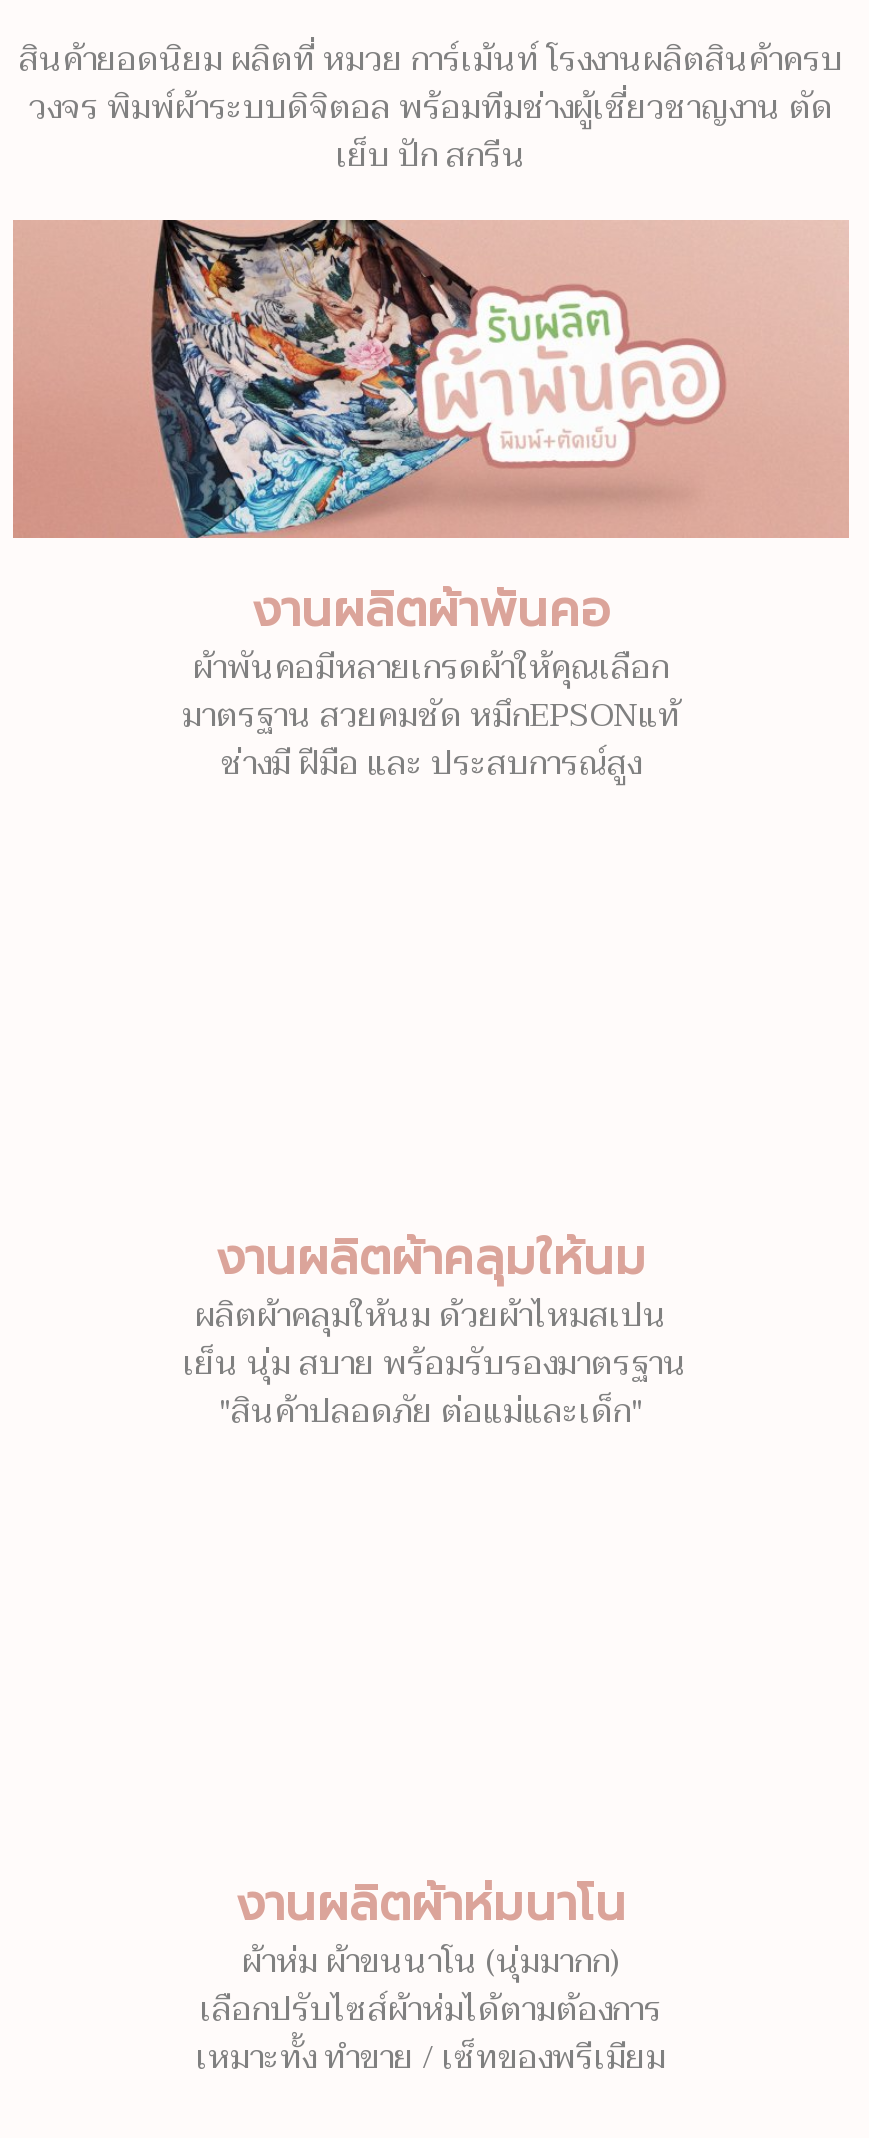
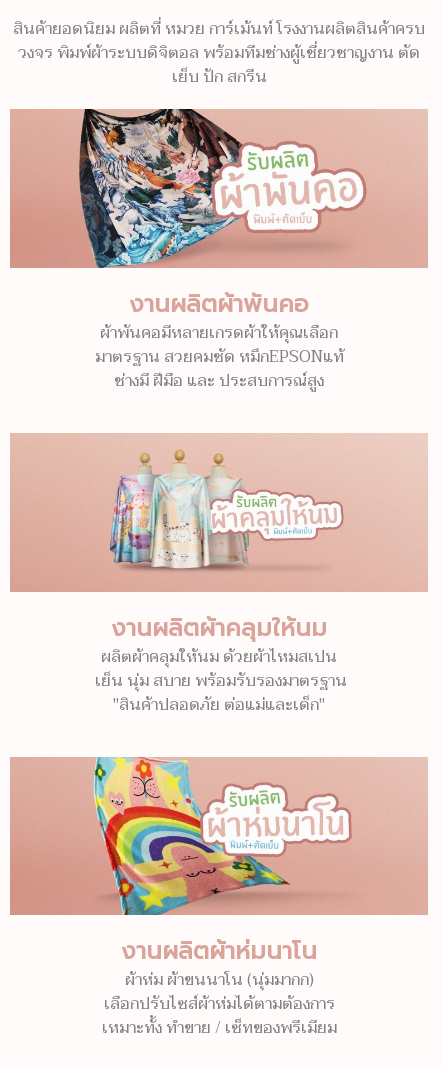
none -> [9,433,428,593] [image]
none -> [9,756,429,916] [image]

